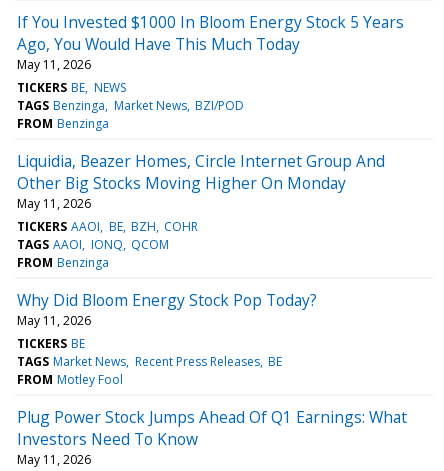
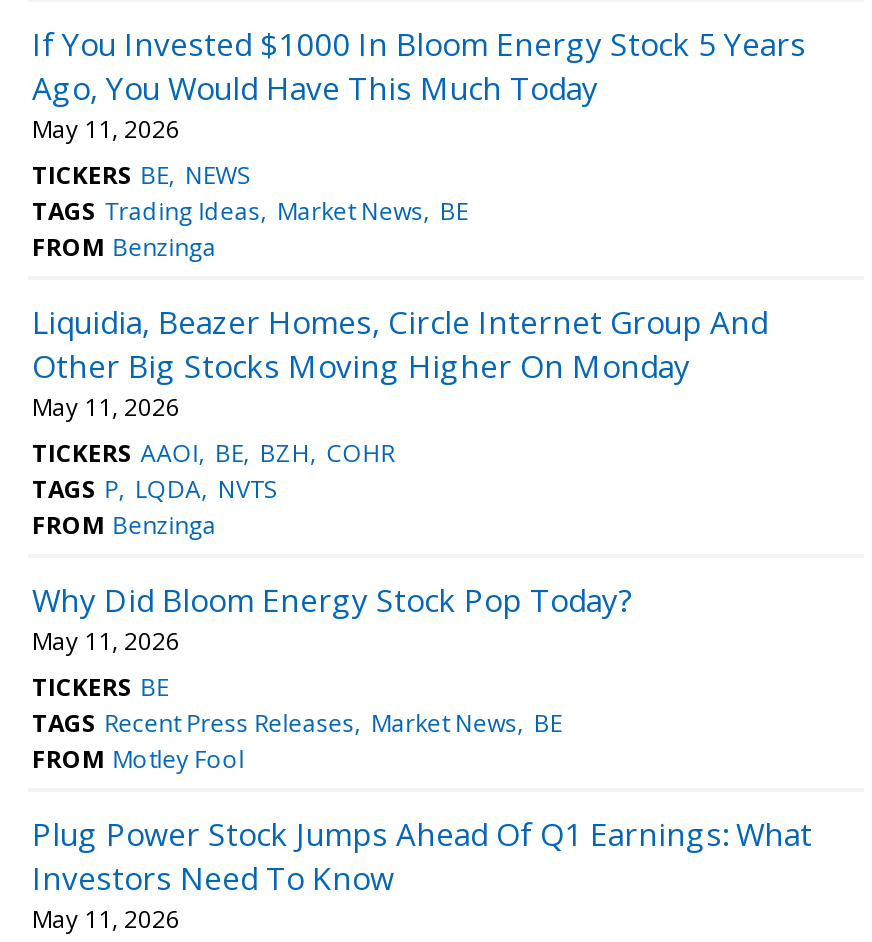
[17,97,244,114] TAGS Benzinga Market News BZI/POD -> [32,194,468,228] TAGS Trading Ideas Market News BE
[17,236,169,253] TAGS AAOI IONQ QCOM -> [32,472,276,506] TAGS P LQDA NVTS
[17,353,282,370] TAGS Market News Recent Press Releases BE -> [32,706,562,740] TAGS Recent Press Releases Market News BE

